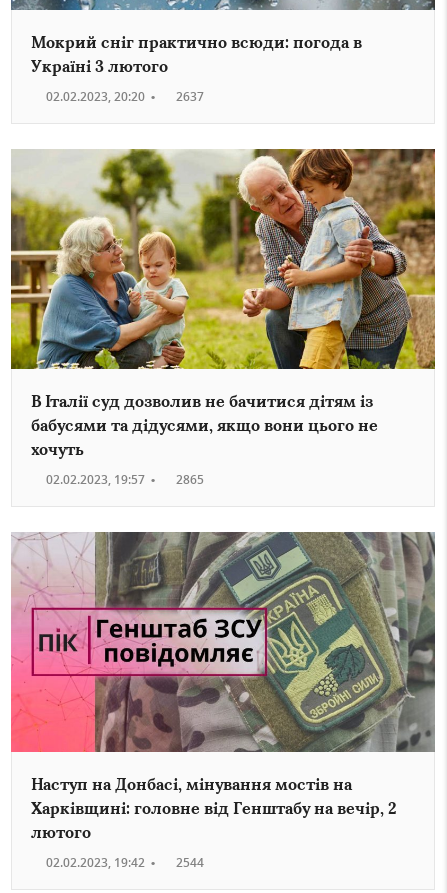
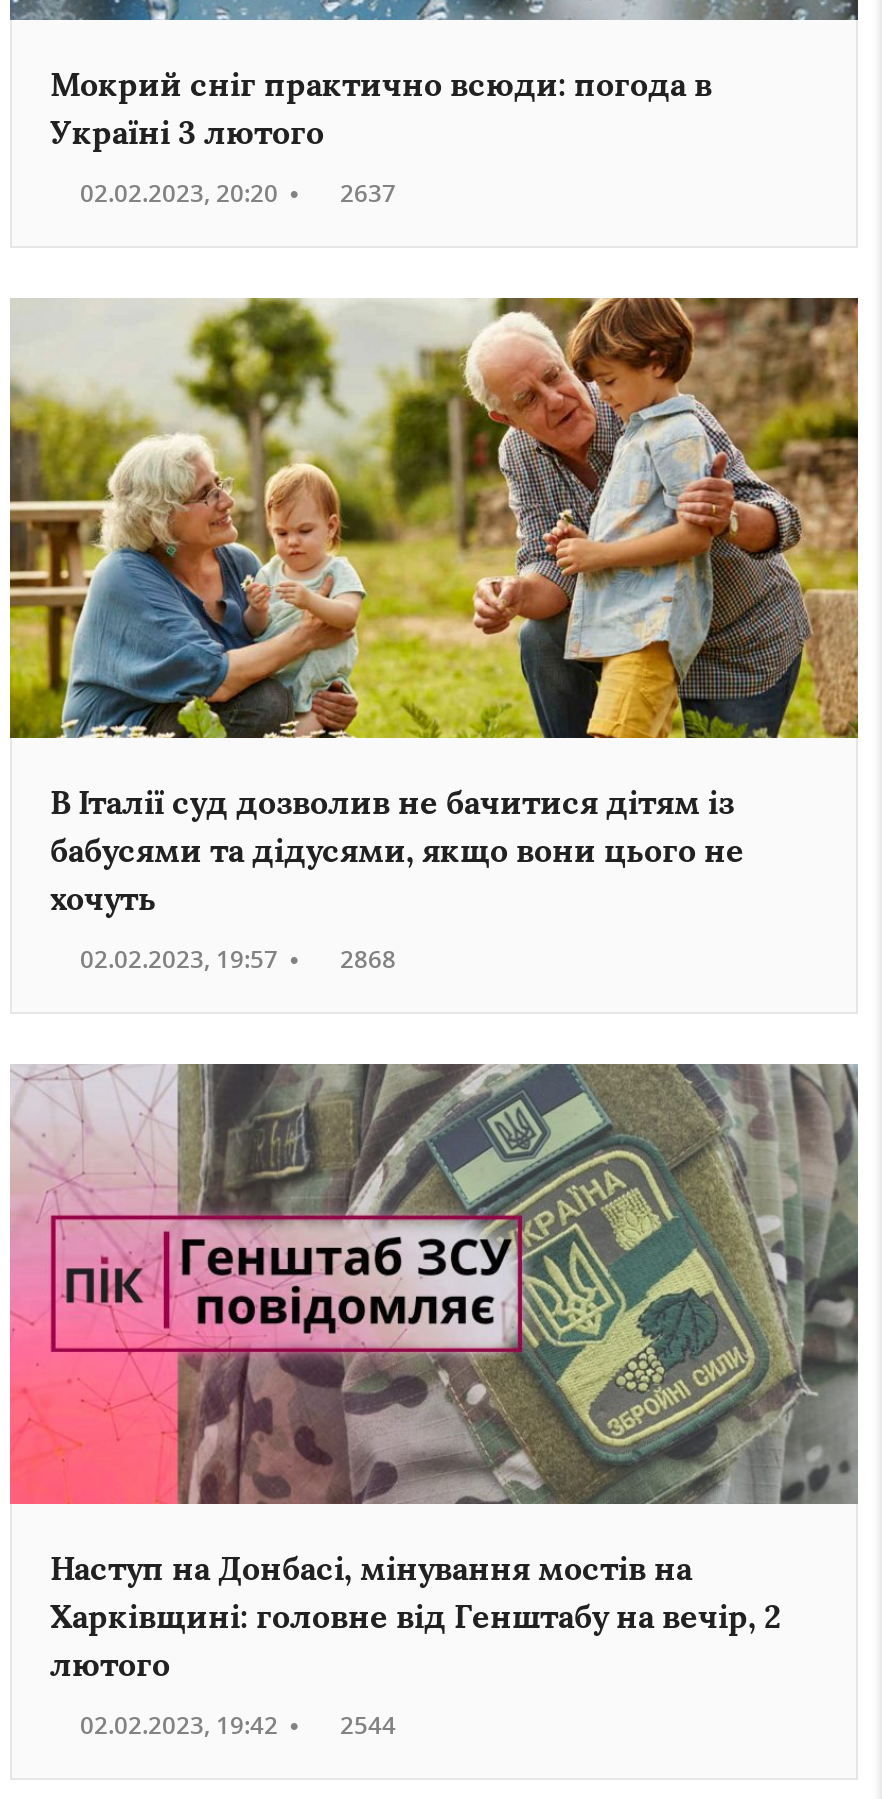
[46,471,204,488] 02.02.2023, 19:57 • 2865 -> [80,943,396,977] 02.02.2023, 19:57 • 2868

